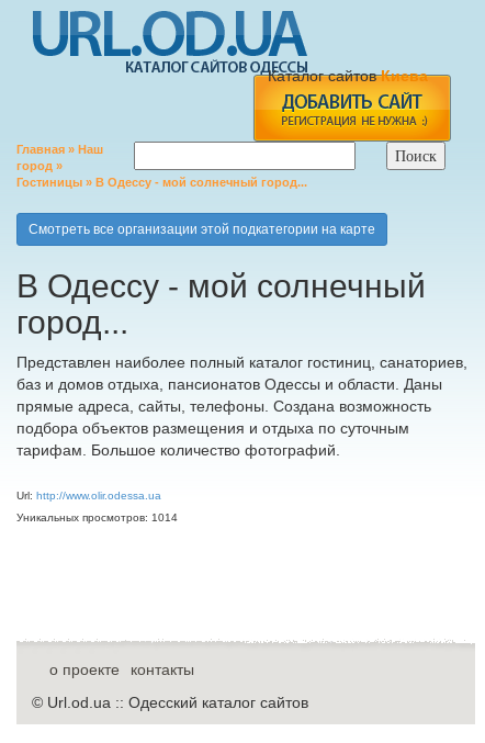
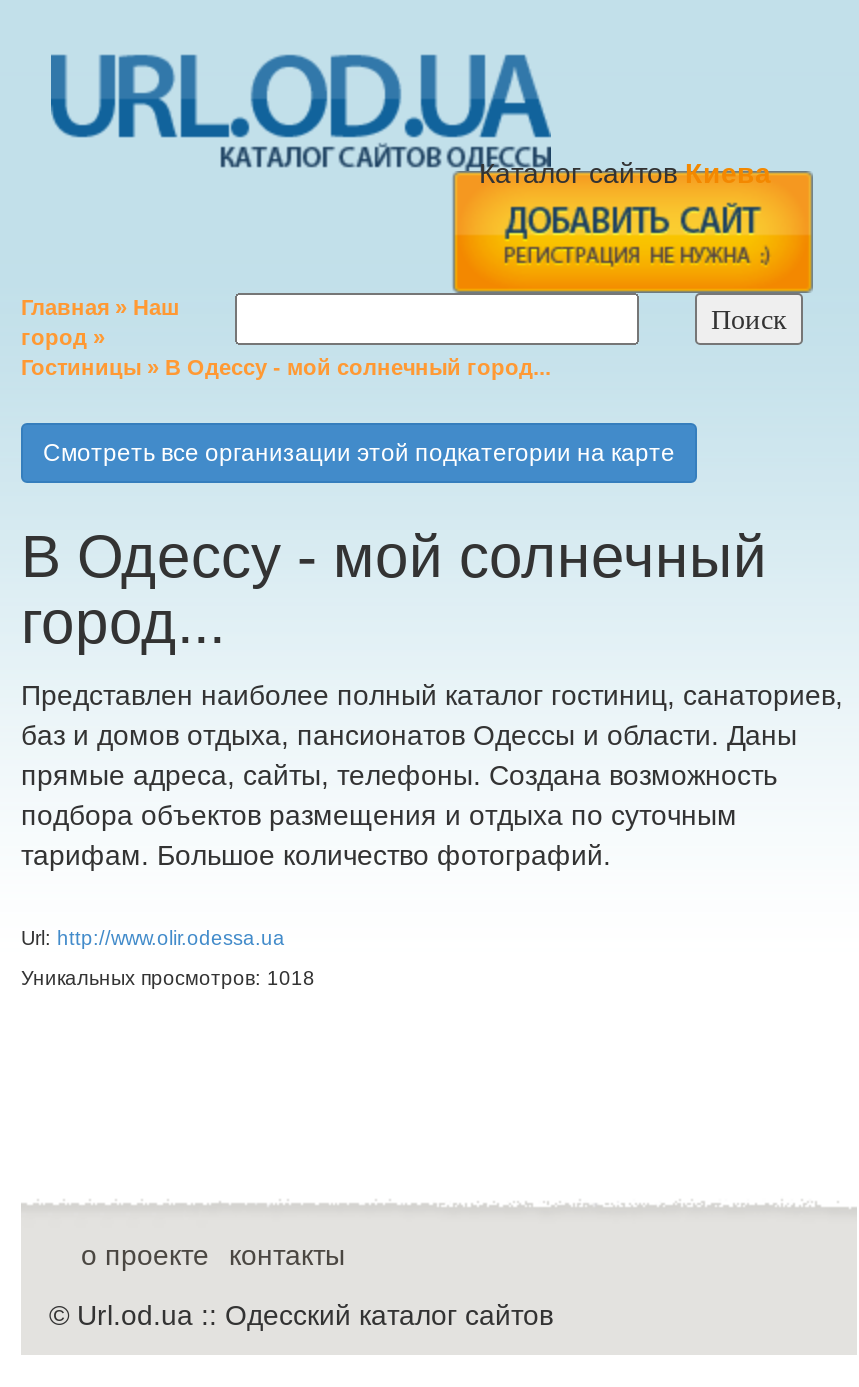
[16,511,178,524] Уникальных просмотров: 1014 -> [21,967,315,989] Уникальных просмотров: 1018

